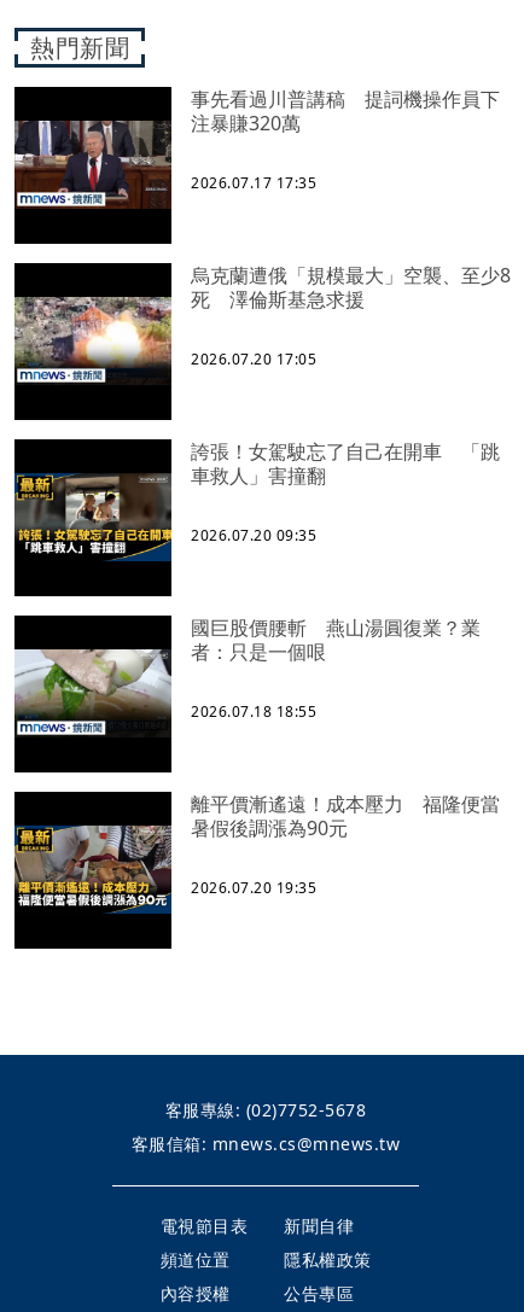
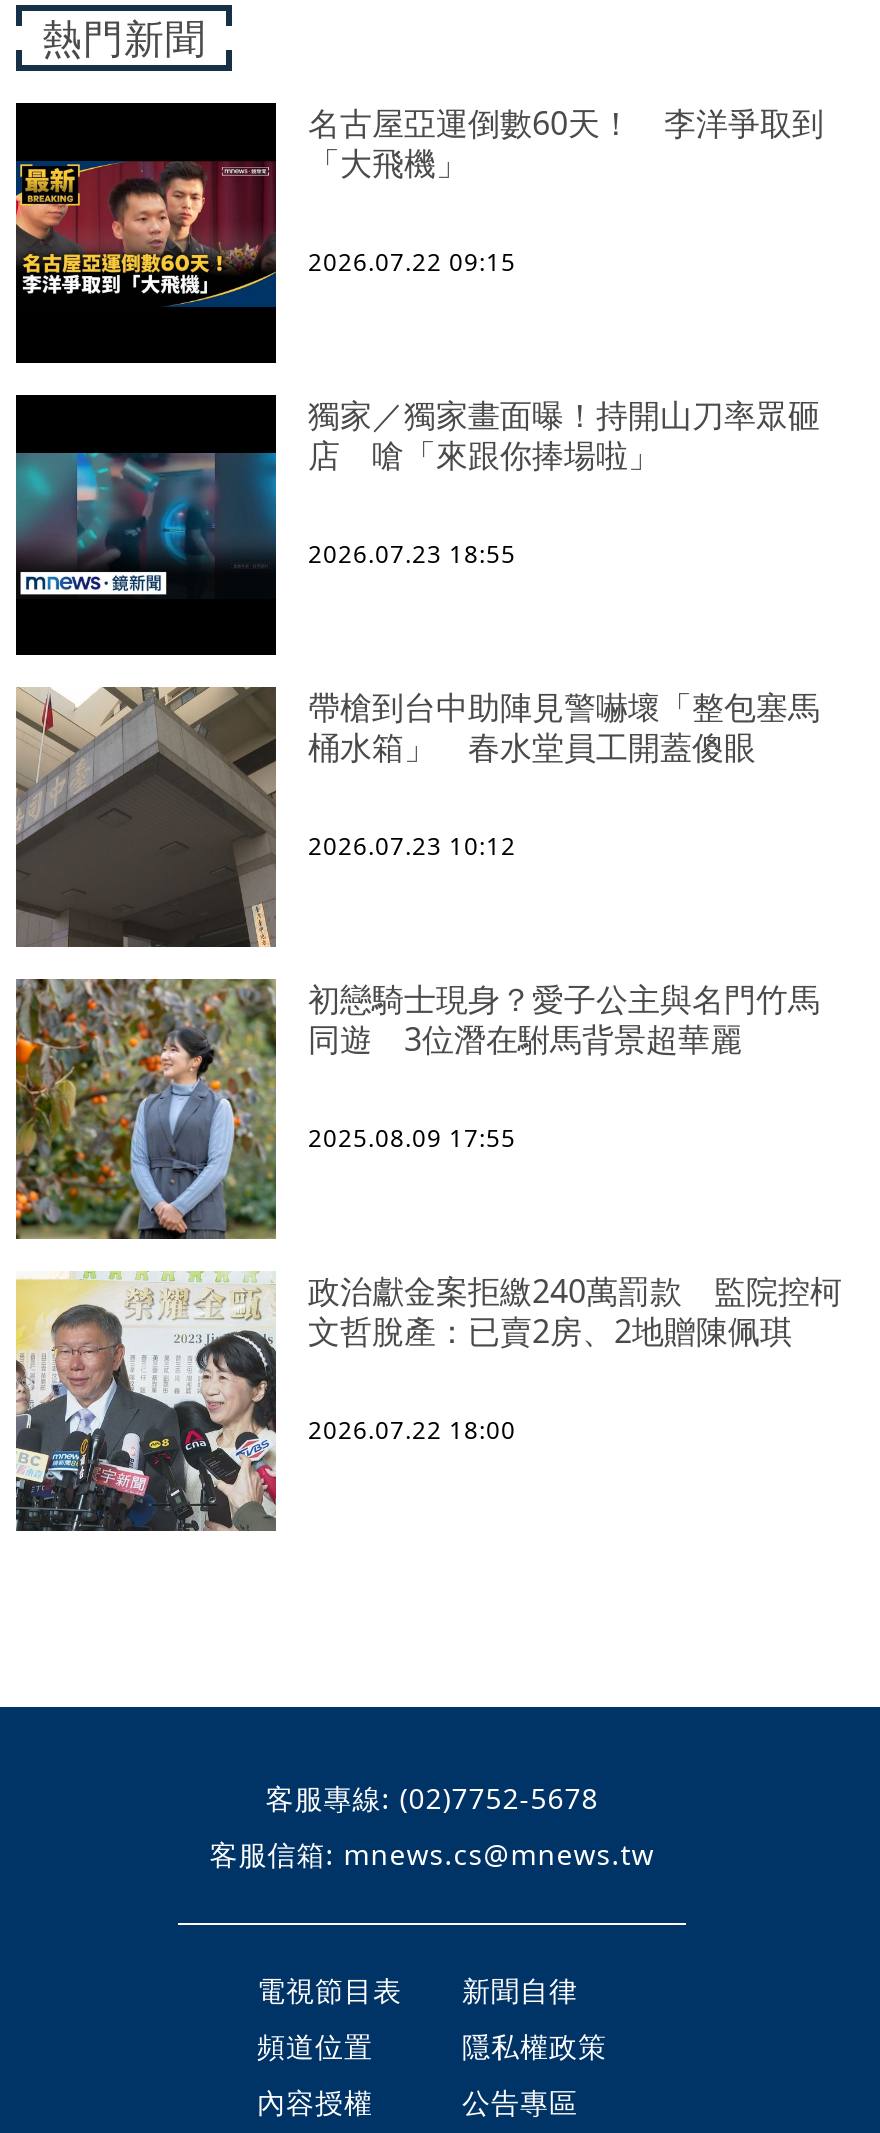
[13,85,500,209] [image] | 事先看過川普講稿 提詞機操作員下 | 注暴賺320萬 -> [14,102,824,307] [image] | 名古屋亞運倒數60天！ 李洋爭取到 | 「大飛機」
[191,172,316,193] 2026.07.17 17:35 -> [308,246,516,280] 2026.07.22 09:15
[13,261,511,368] [image] | 烏克蘭遭俄「規模最大」空襲、至少8 | 死 澤倫斯基急求援 -> [14,394,820,569] [image] | 獨家／獨家畫面曝！持開山刀率眾砸 | 店 嗆「來跟你捧場啦」
[191,348,316,369] 2026.07.20 17:05 -> [308,538,516,572] 2026.07.23 18:55
[13,438,500,597] [image] | 誇張！女駕駛忘了自己在開車 「跳 | 車救人」害撞翻 -> [14,685,820,949] [image] | 帶槍到台中助陣見警嚇壞「整包塞馬 | 桶水箱」 春水堂員工開蓋傻眼
[191,524,316,545] 2026.07.20 09:35 -> [308,830,516,864] 2026.07.23 10:12
[13,614,481,774] [image] | 國巨股價腰斬 燕山湯圓復業？業 | 者：只是一個哏 -> [14,977,820,1241] [image] | 初戀騎士現身？愛子公主與名門竹馬 | 同遊 3位潛在駙馬背景超華麗
[191,701,316,721] 2026.07.18 18:55 -> [308,1122,516,1156] 2025.08.09 17:55
[13,790,500,950] [image] | 離平價漸遙遠！成本壓力 福隆便當 | 暑假後調漲為90元 -> [14,1270,842,1533] [image] | 政治獻金案拒繳240萬罰款 監院控柯 | 文哲脫產：已賣2房、2地贈陳佩琪
[191,877,316,897] 2026.07.20 19:35 -> [308,1414,516,1448] 2026.07.22 18:00

